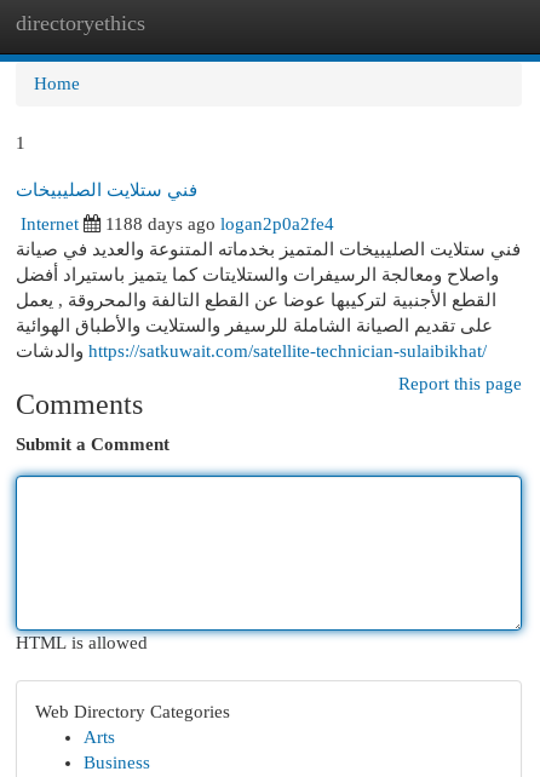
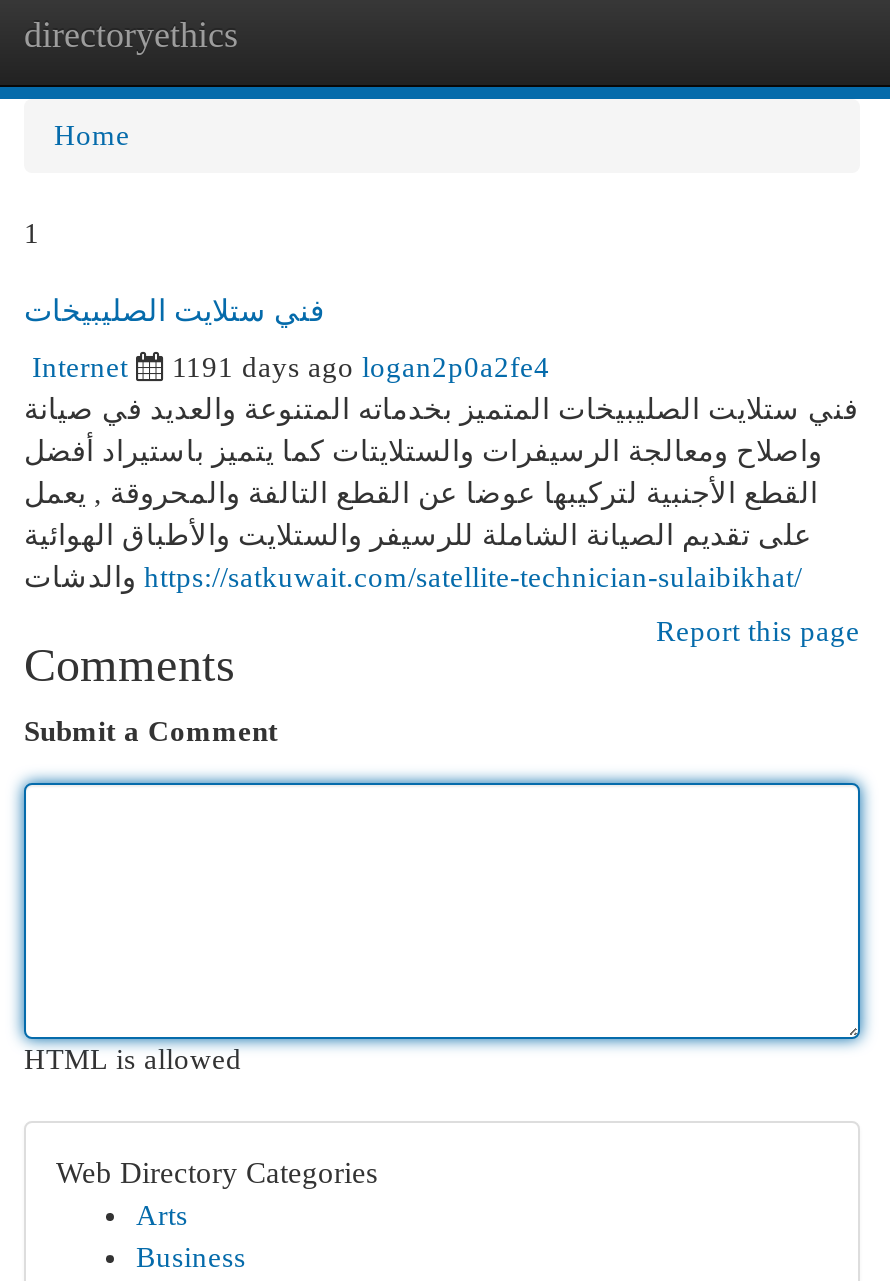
[105,214,334,234] 1188 days ago logan2p0a2fe4 -> [172,351,550,383] 1191 days ago logan2p0a2fe4

